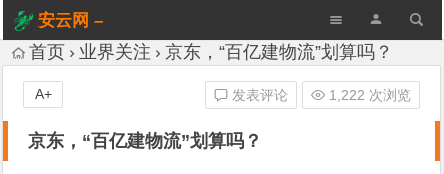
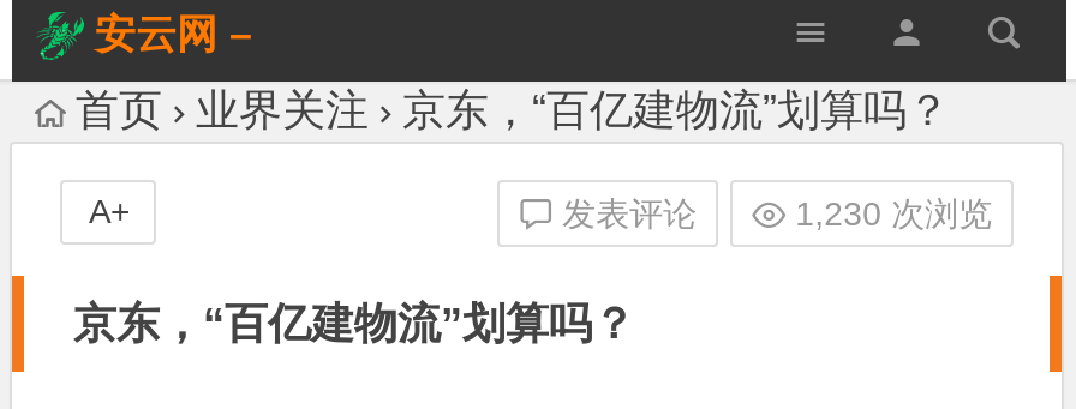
[325,87,411,103] 1,222 次浏览 -> [786,194,992,233] 1,230 次浏览

